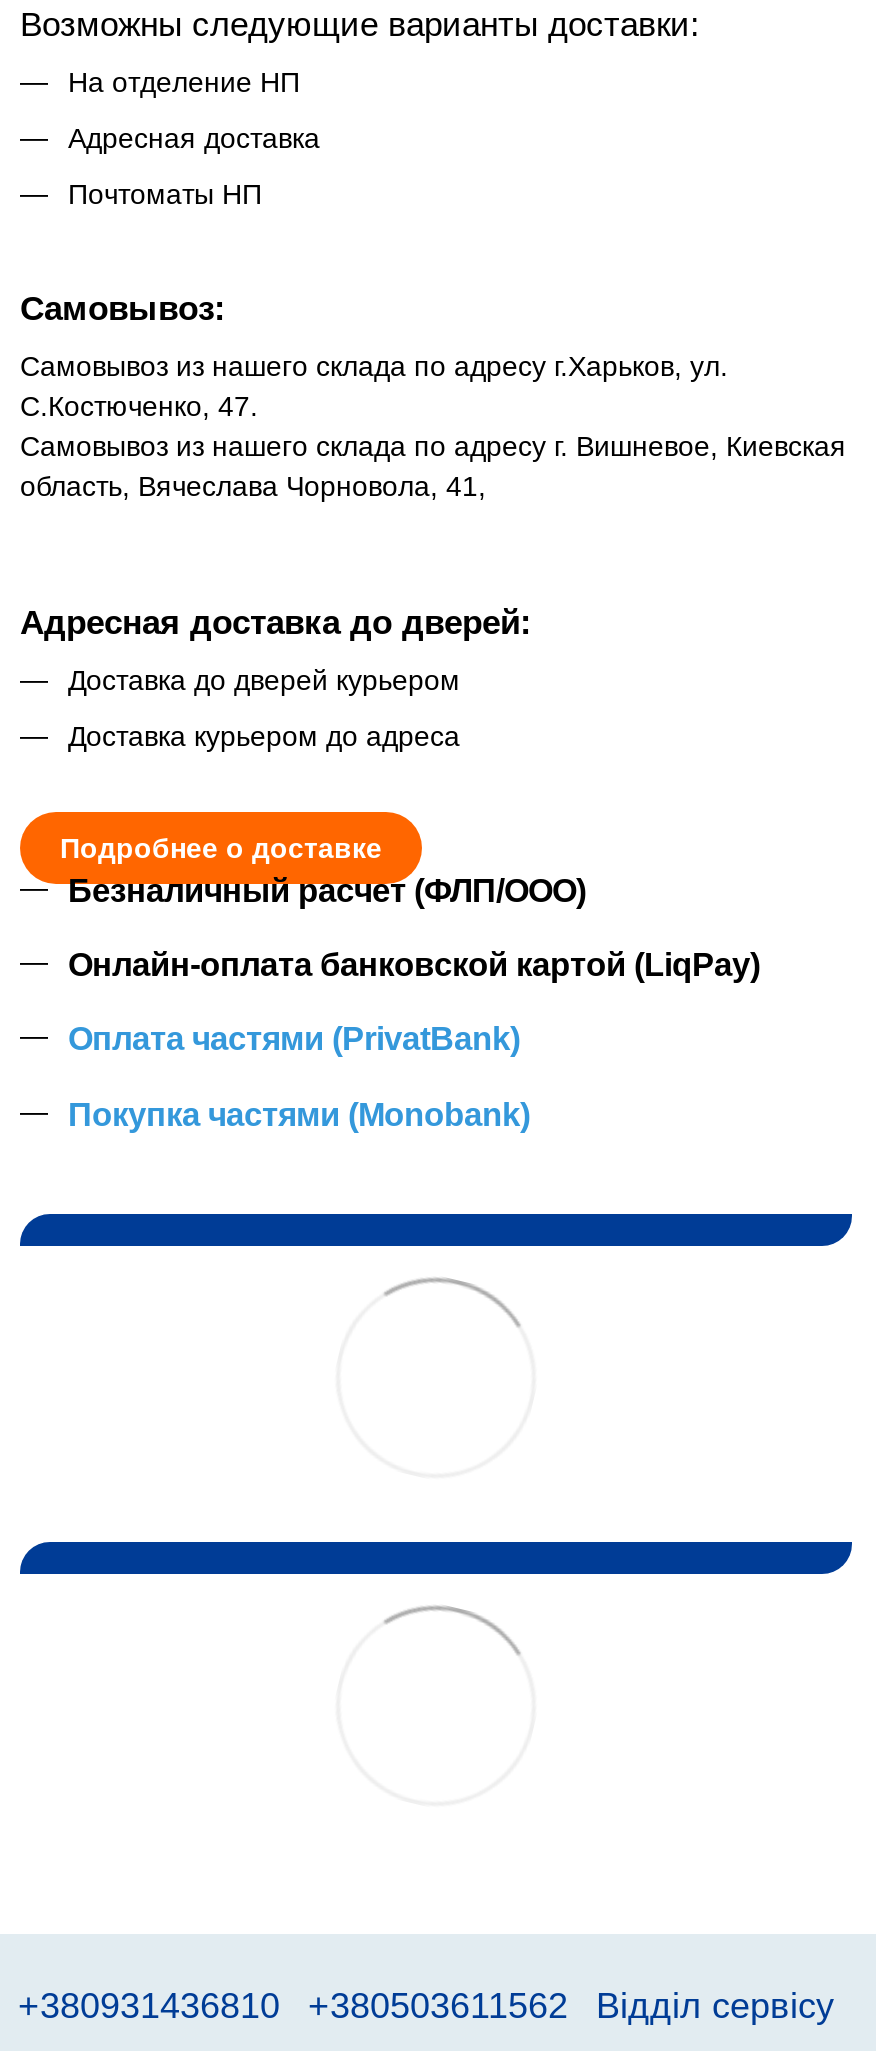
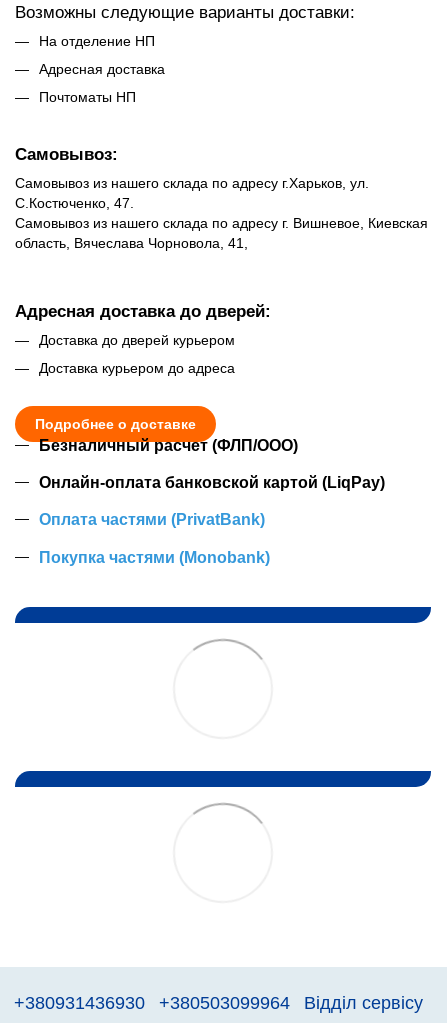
[18,1986,280,2026] +380931436810 -> [13,993,144,1013] +380931436930
[308,1986,568,2026] +380503611562 -> [158,993,289,1013] +380503099964

